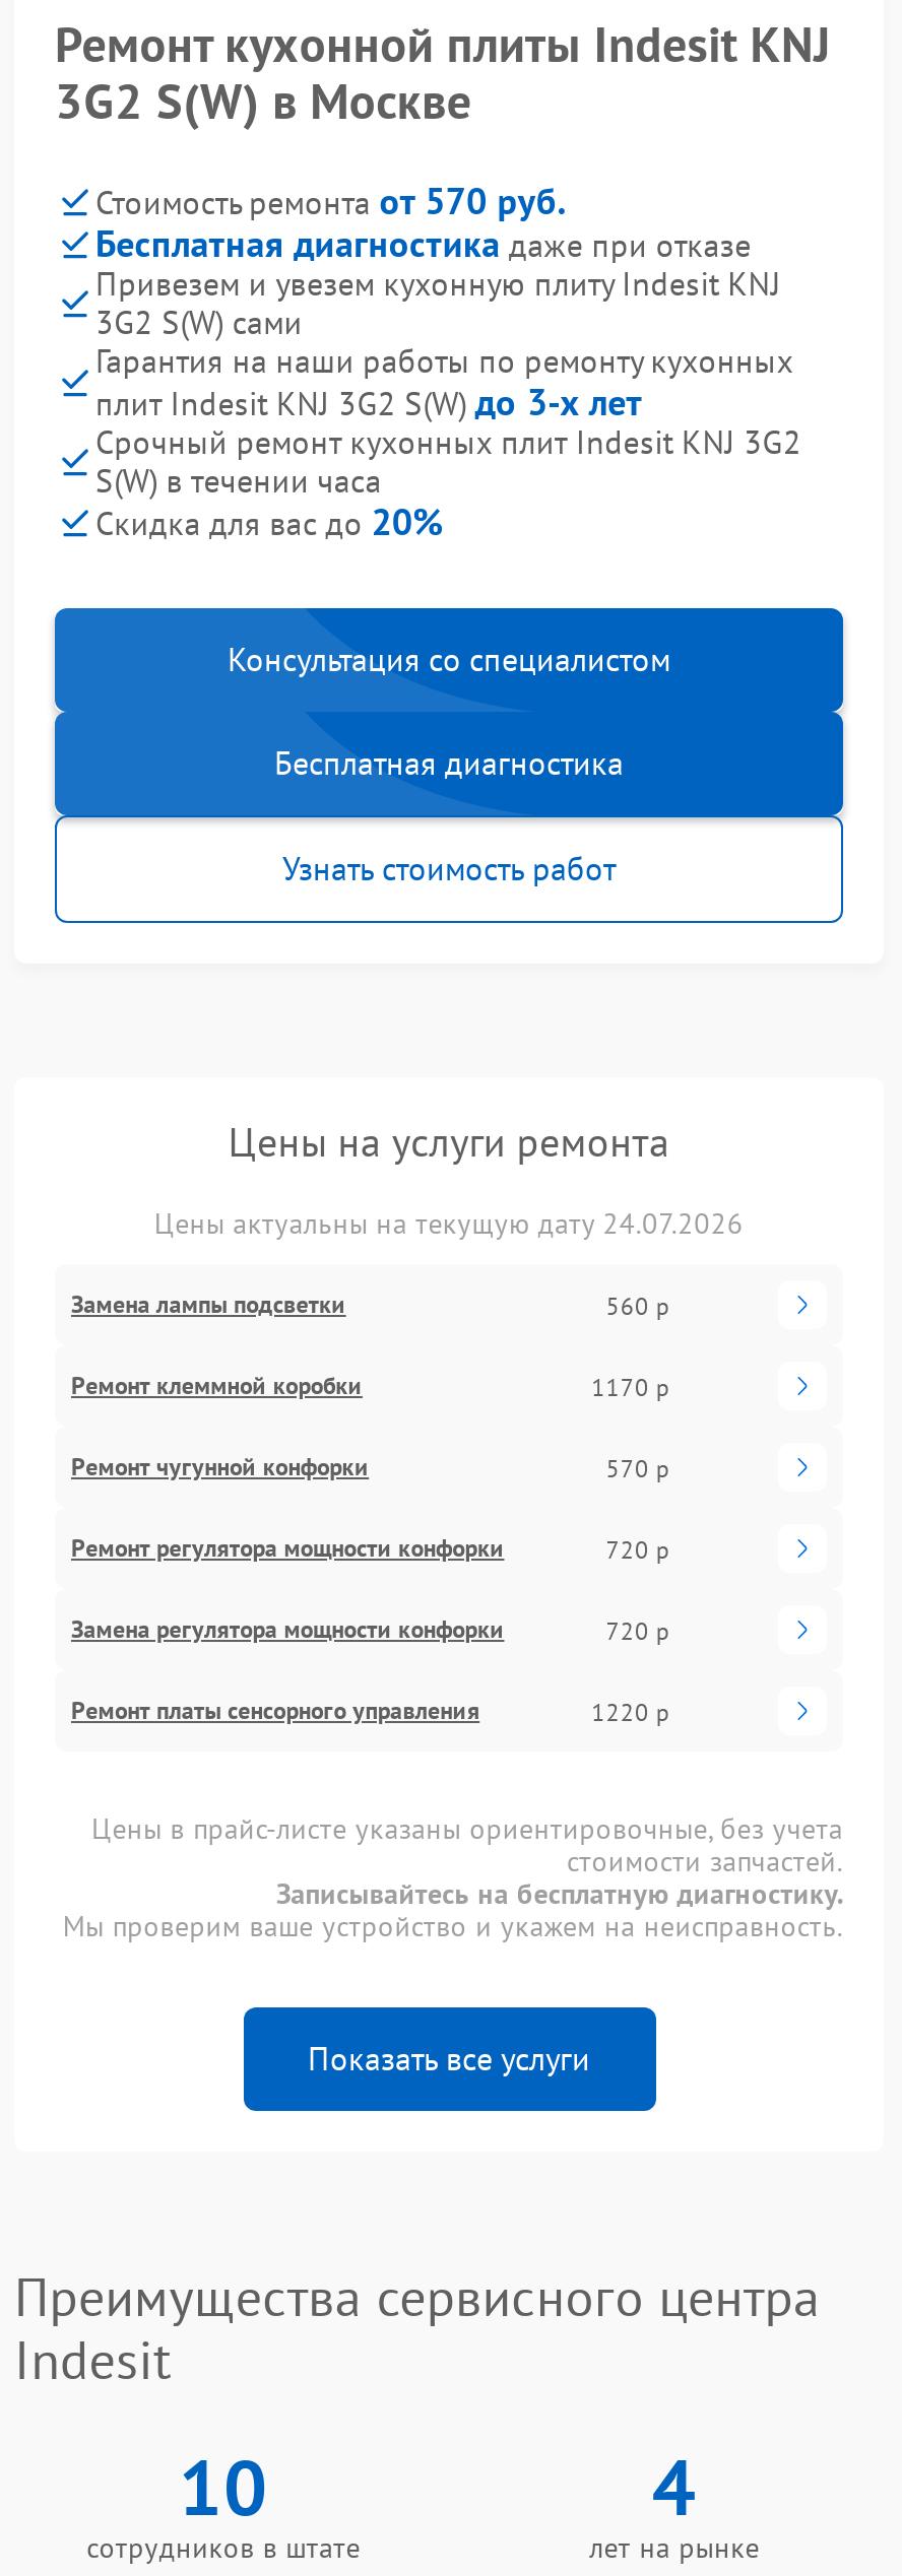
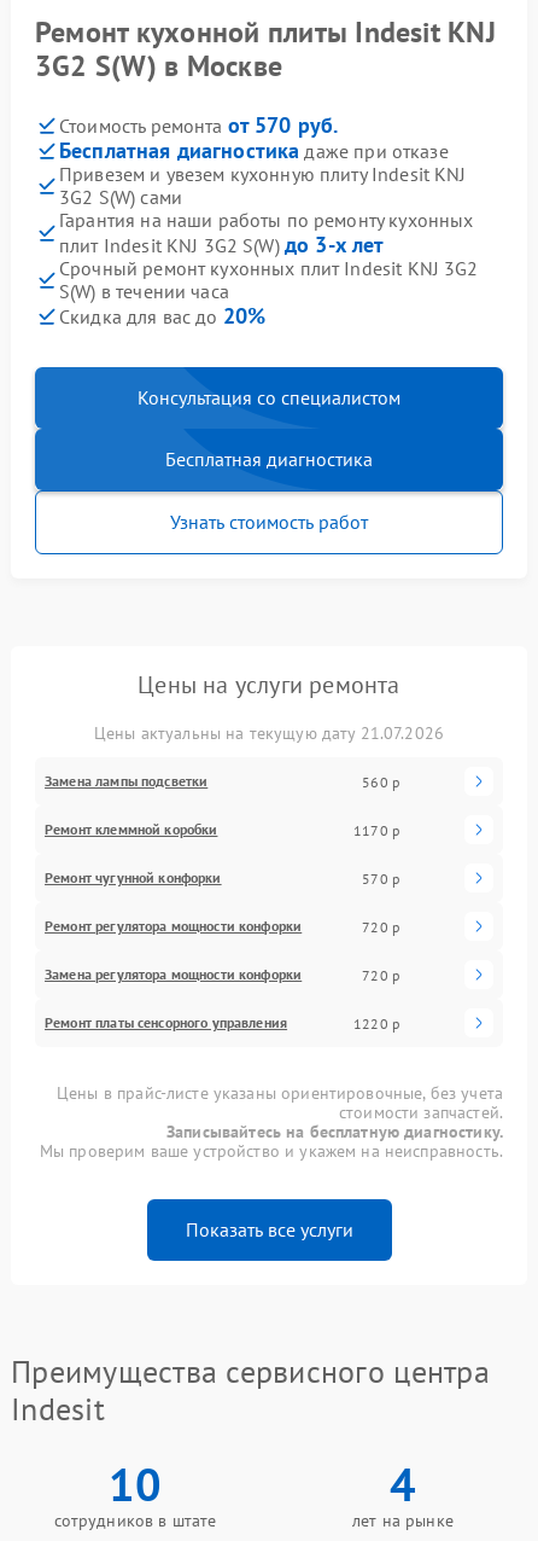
[154,1206,744,1243] Цены актуальны на текущую дату 24.07.2026 -> [94,723,444,744] Цены актуальны на текущую дату 21.07.2026

